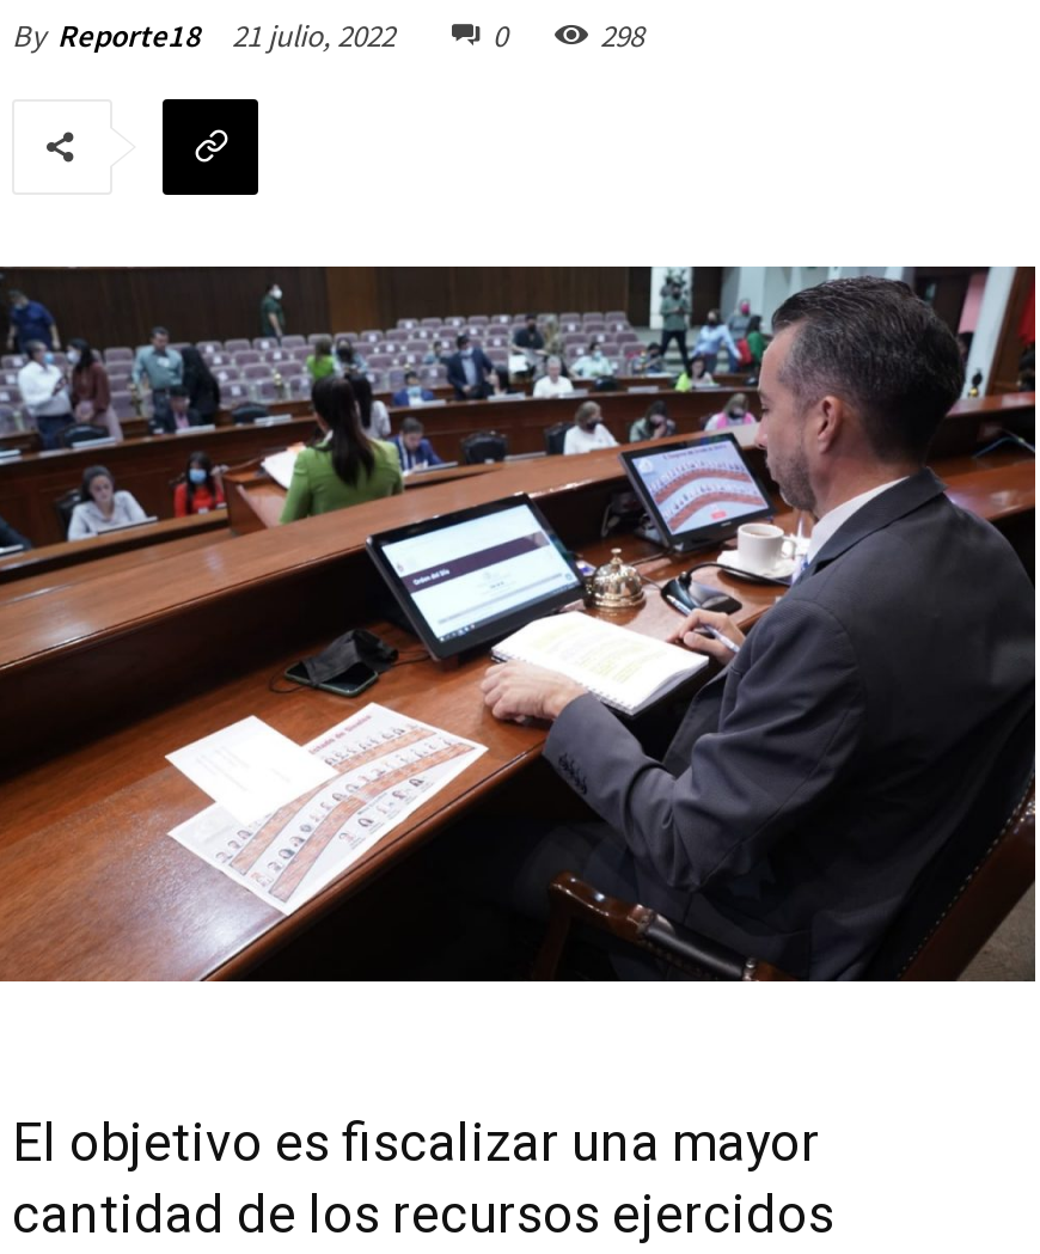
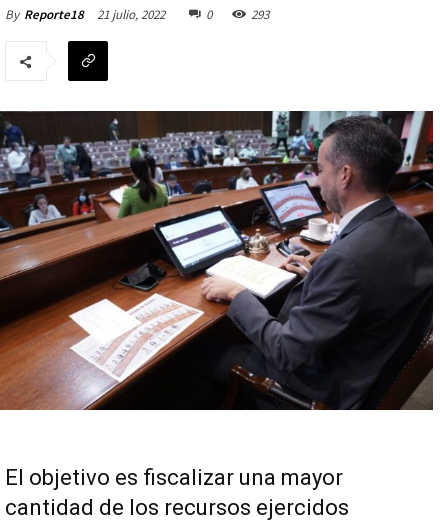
[600,14,643,55] 298 -> [251,6,269,23] 293

